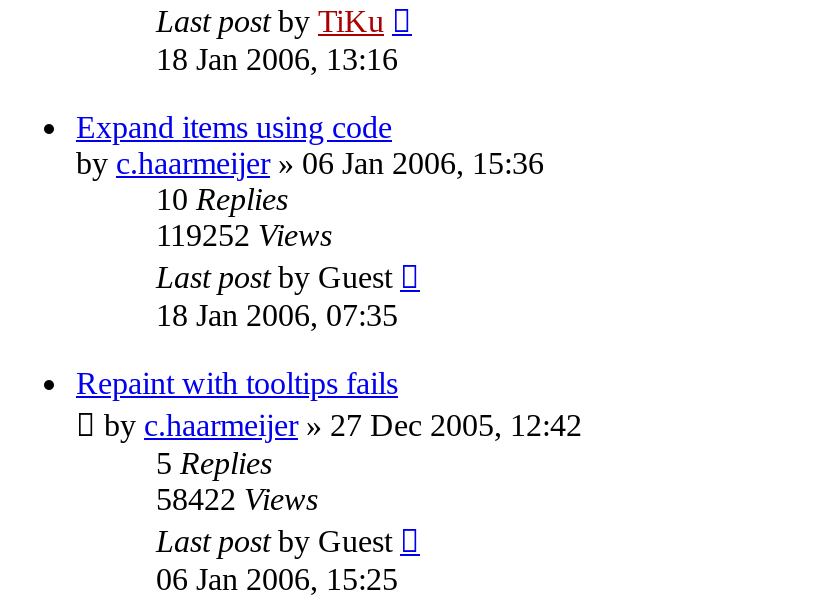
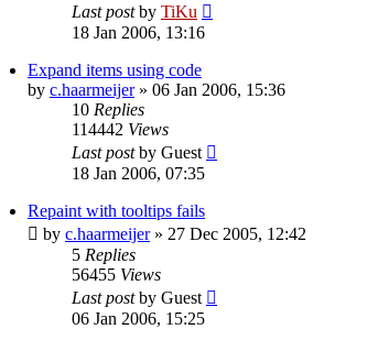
[156,218,332,252] 119252 Views -> [72,120,169,139] 114442 Views
[156,482,318,516] 58422 Views -> [72,265,161,284] 56455 Views

